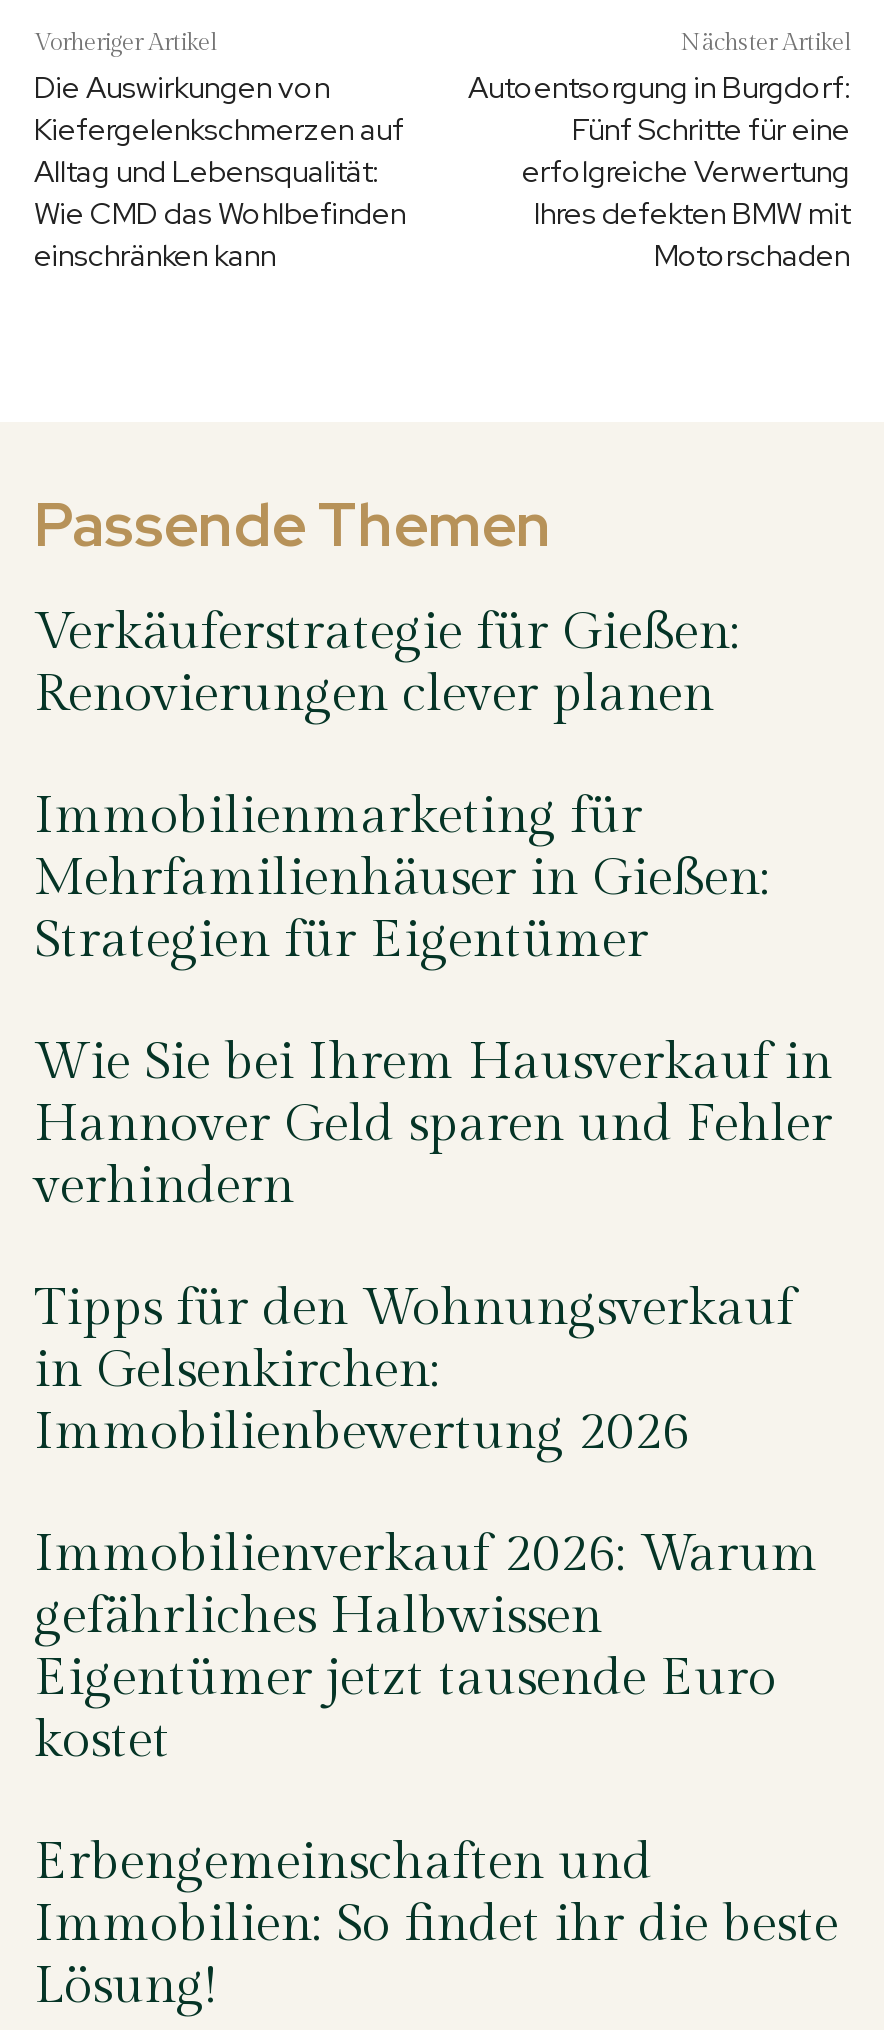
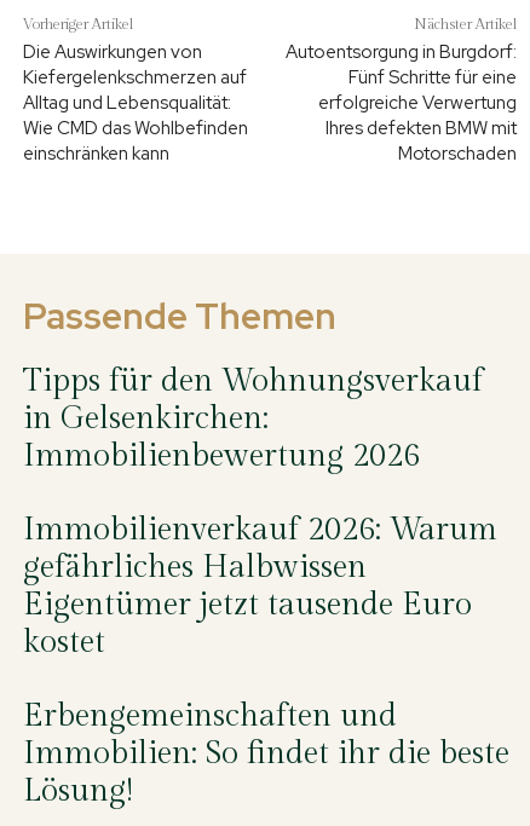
[34,603,832,1217] Verkäuferstrategie für Gießen: | Renovierungen clever planen | Immobilienmarketing für | Mehrfamilienhäuser in Gießen: | Strategien für Eigentümer | Wie Sie bei Ihrem Hausverkauf in | Hannover Geld sparen und Fehler | verhindern -> none

